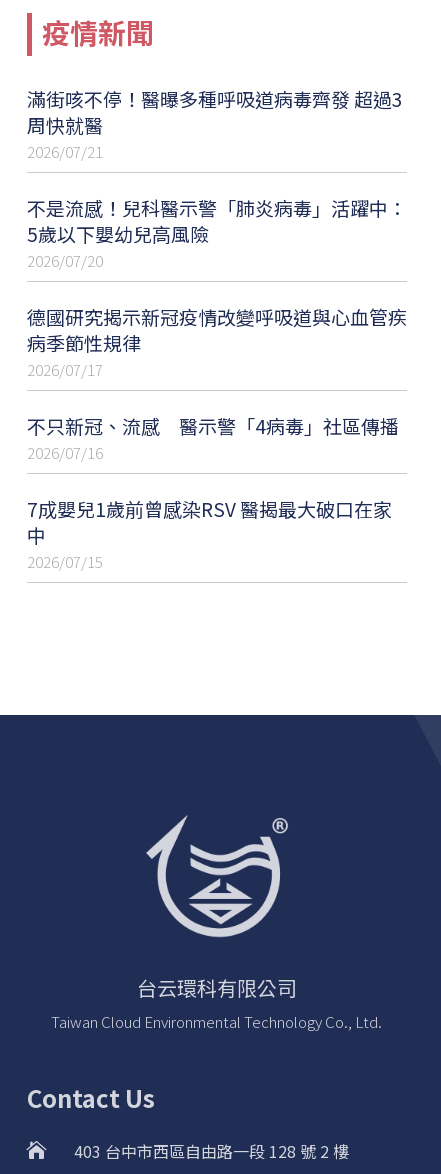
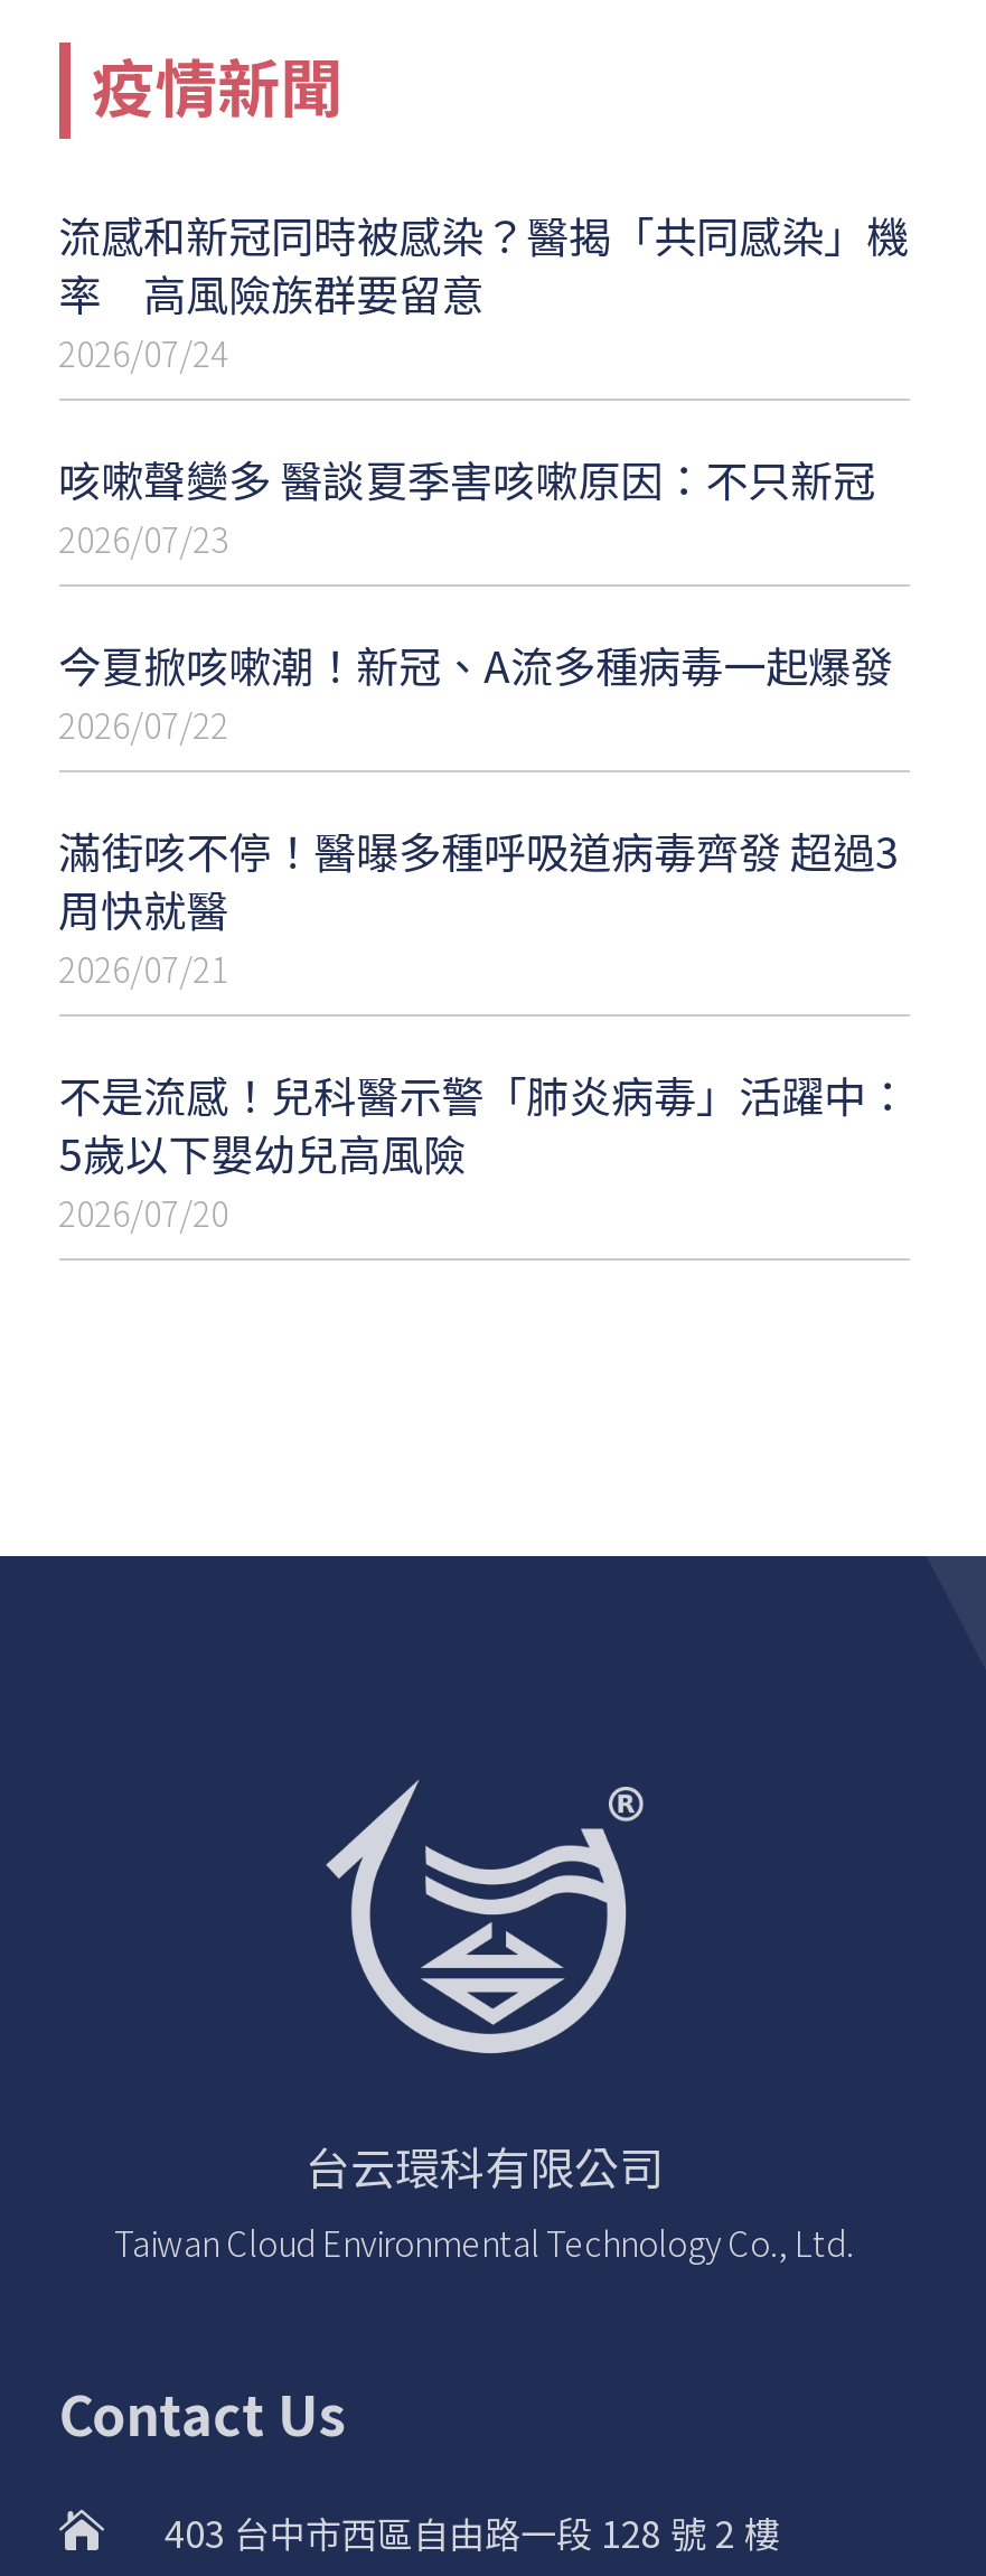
none -> [58,205,909,749] 流感和新冠同時被感染？醫揭「共同感染」機 | 率 高風險族群要留意 | 2026/07/24 | 咳嗽聲變多 醫談夏季害咳嗽原因：不只新冠 | 2026/07/23 | 今夏掀咳嗽潮！新冠、A流多種病毒一起爆發 | 2026/07/22
moved [27,85,407,271] -> [58,820,909,1237]: 滿街咳不停！醫曝多種呼吸道病毒齊發 超過3 | 周快就醫 | 2026/07/21 | 不是流感！兒科醫示警「肺炎病毒」活躍中： | 5歲以下嬰幼兒高風險 | 2026/07/20
[27,303,407,572] 德國研究揭示新冠疫情改變呼吸道與心血管疾 | 病季節性規律 | 2026/07/17 | 不只新冠、流感 醫示警「4病毒」社區傳播 | 2026/07/16 | 7成嬰兒1歲前曾感染RSV 醫揭最大破口在家 | 中 | 2026/07/15 -> none

